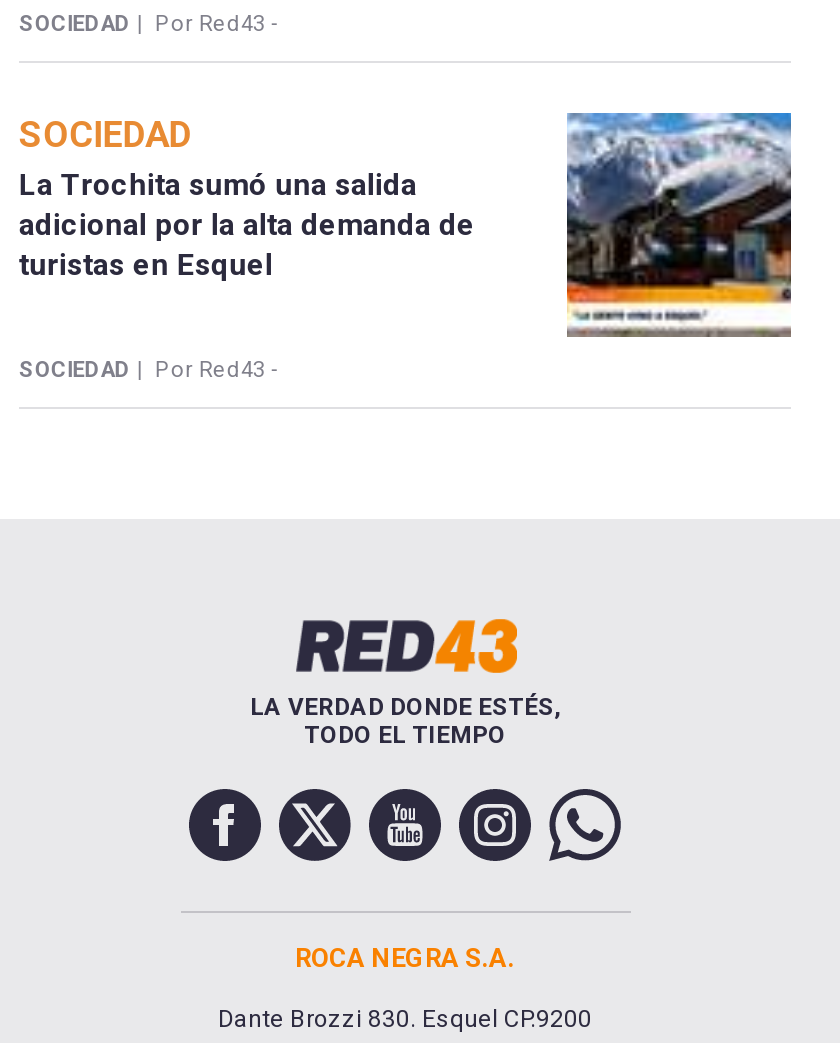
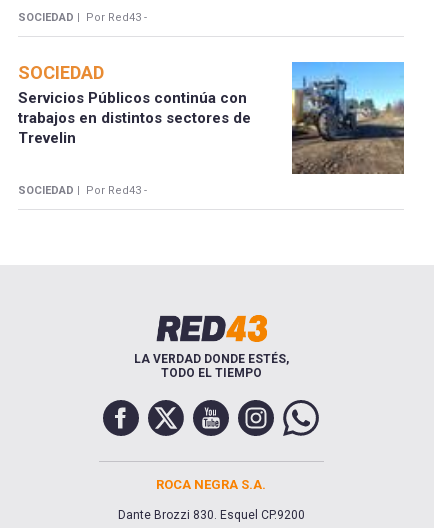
[565,113,793,337] [image] -> [291,62,405,173] [image]
[19,168,475,284] La Trochita sumó una salida | adicional por la alta demanda de | turistas en Esquel -> [18,89,251,147] Servicios Públicos continúa con | trabajos en distintos sectores de | Trevelin

